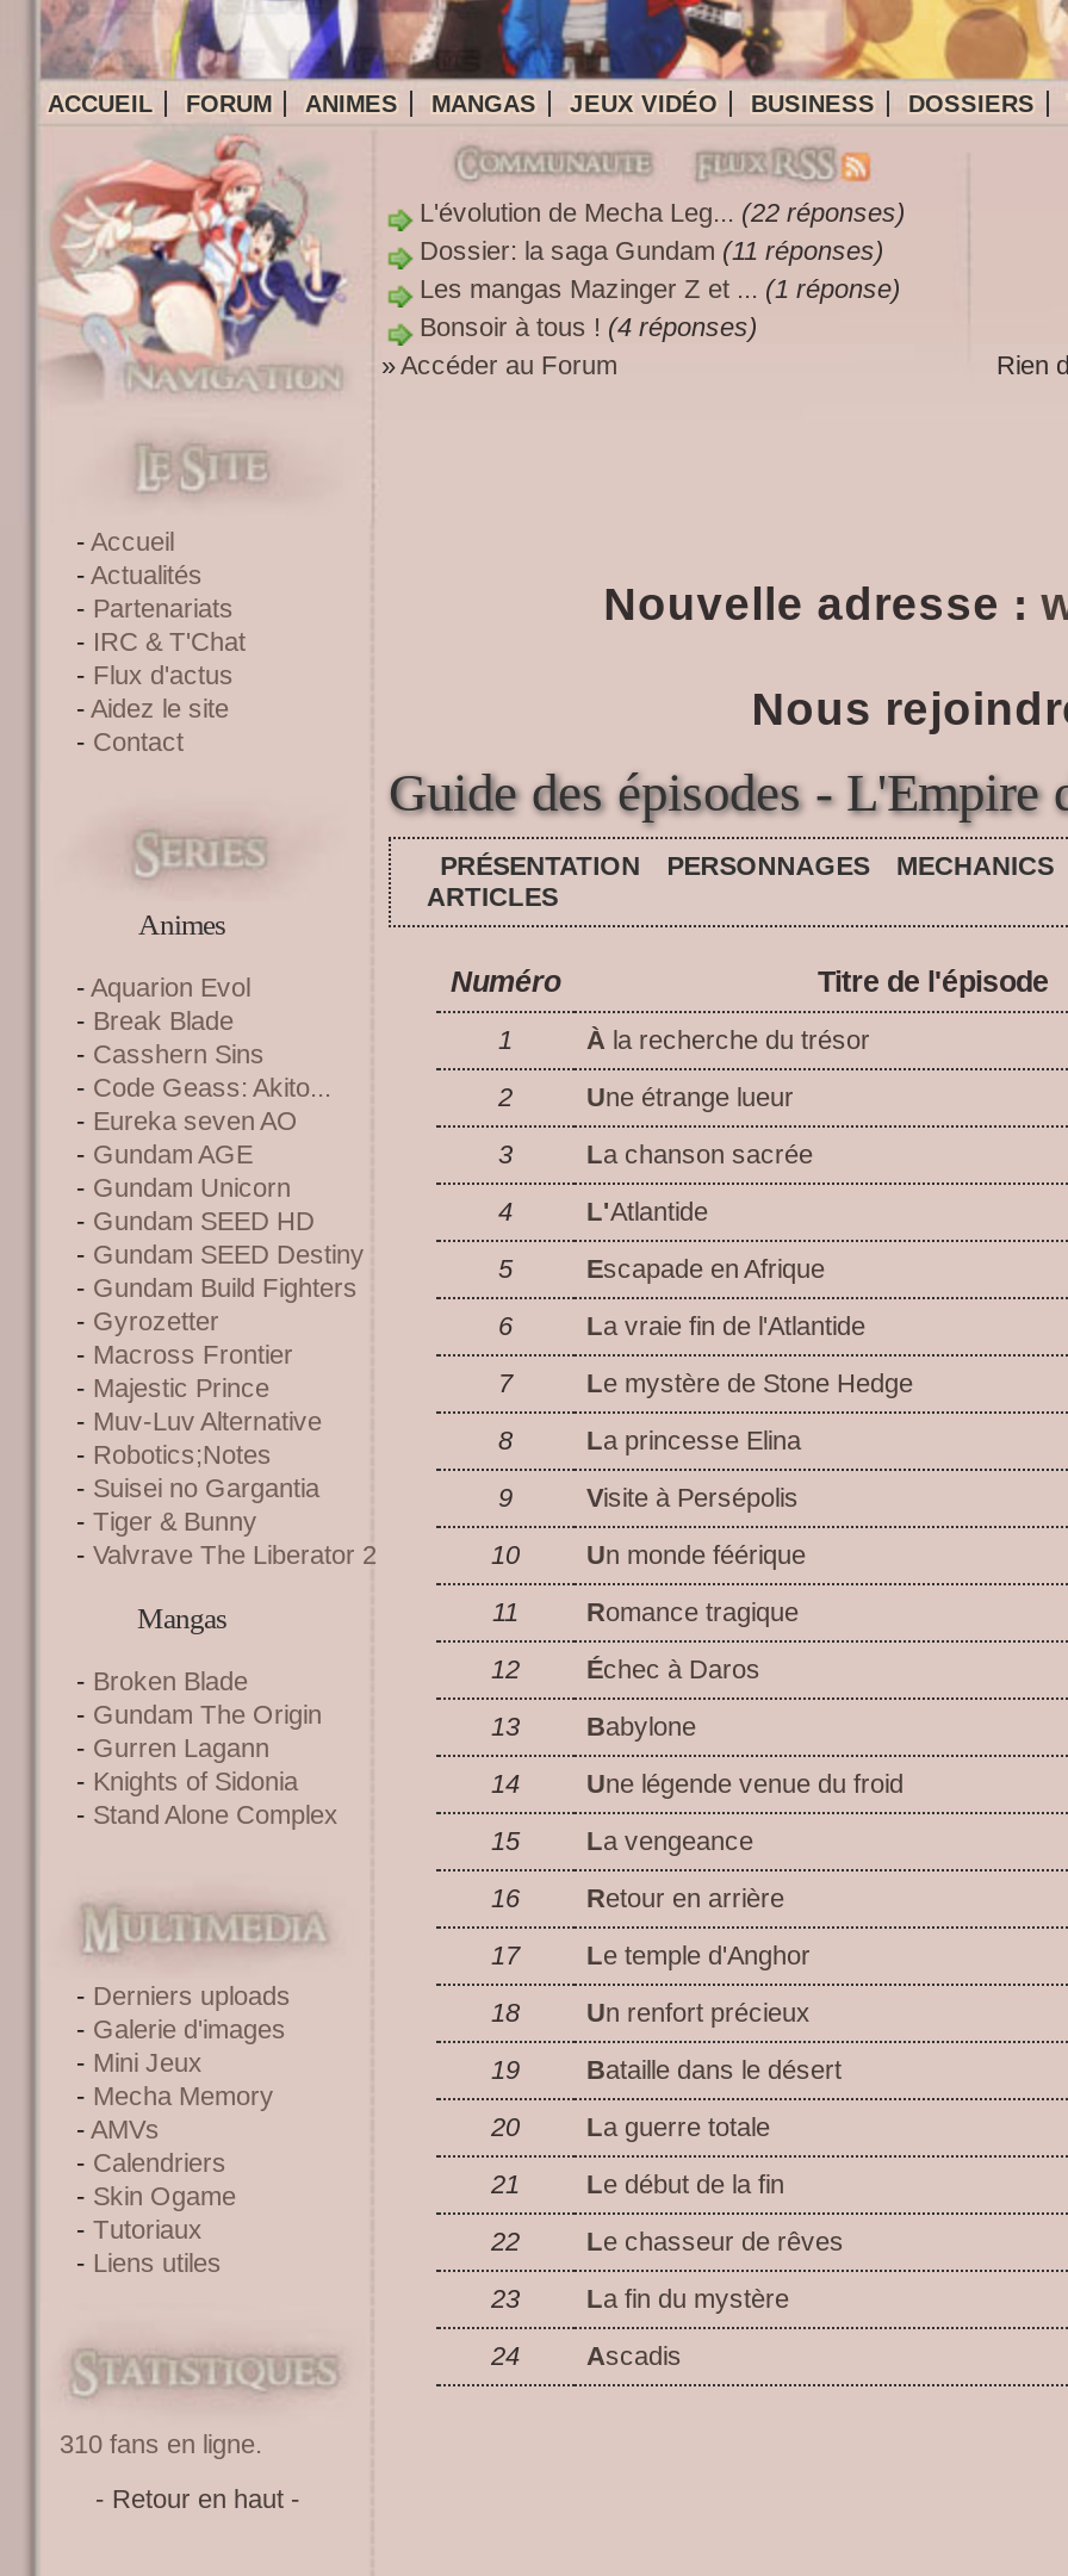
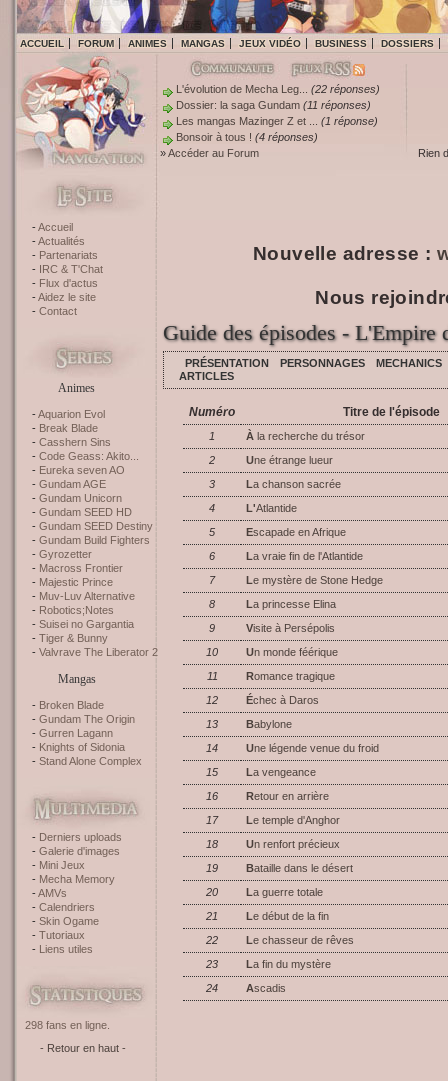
[60,2429,262,2458] 310 fans en ligne. -> [25,1019,110,1031] 298 fans en ligne.

